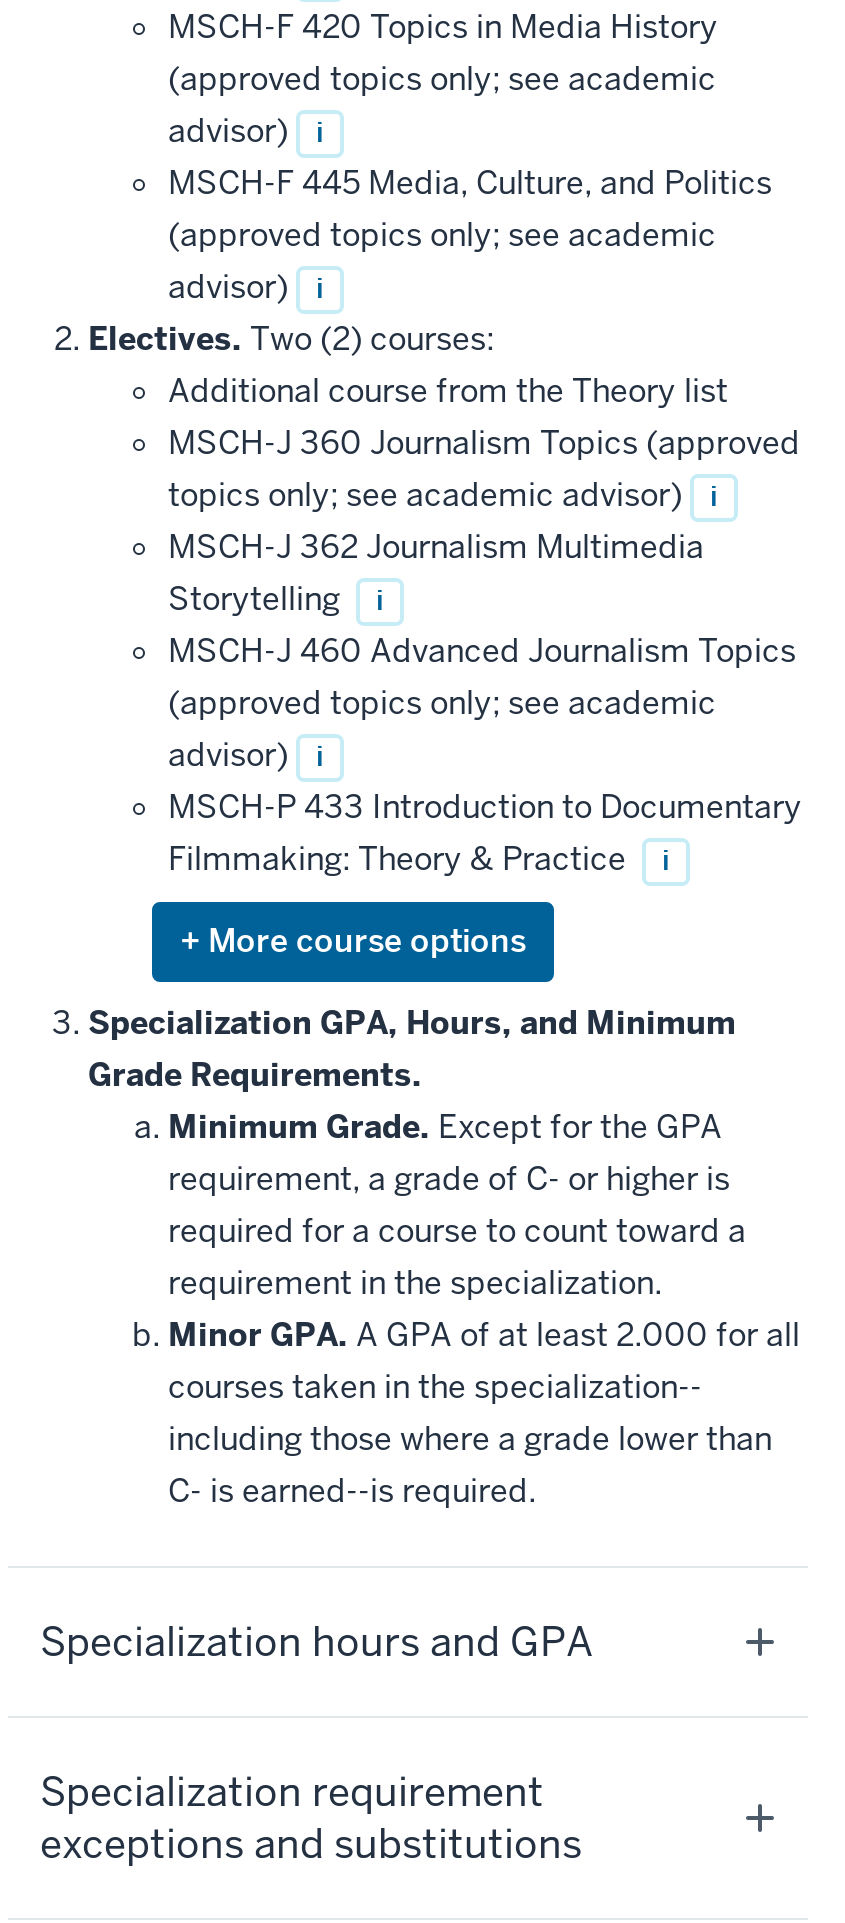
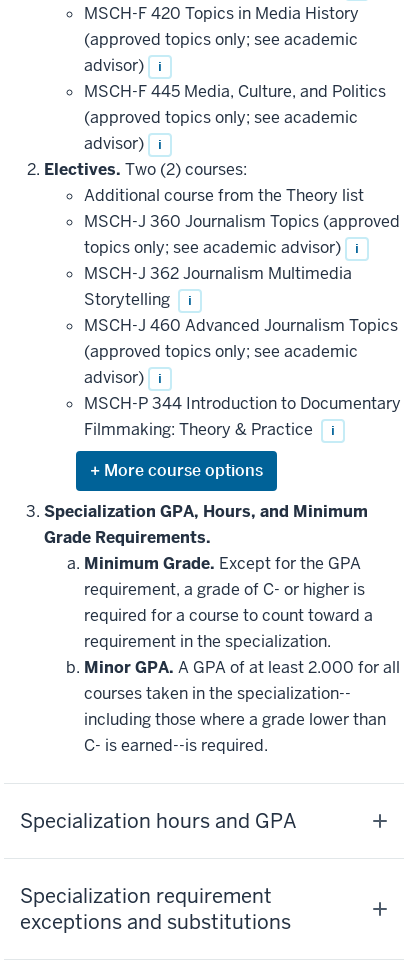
[168,785,802,827] MSCH-P 433 Introduction to Documentary -> [84,392,401,413] MSCH-P 344 Introduction to Documentary

